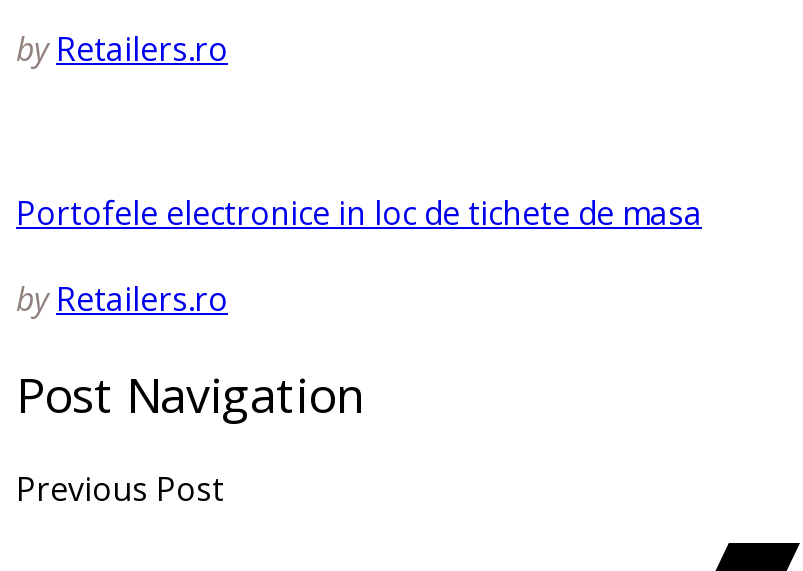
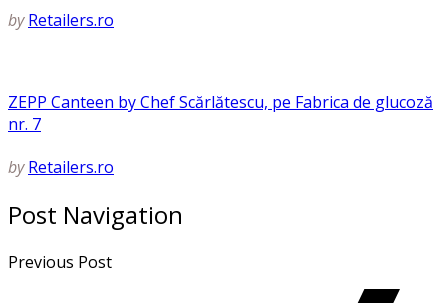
[16,190,702,234] Portofele electronice in loc de tichete de masa -> [8,91,433,135] ZEPP Canteen by Chef Scărlătescu, pe Fabrica de glucoză | nr. 7

